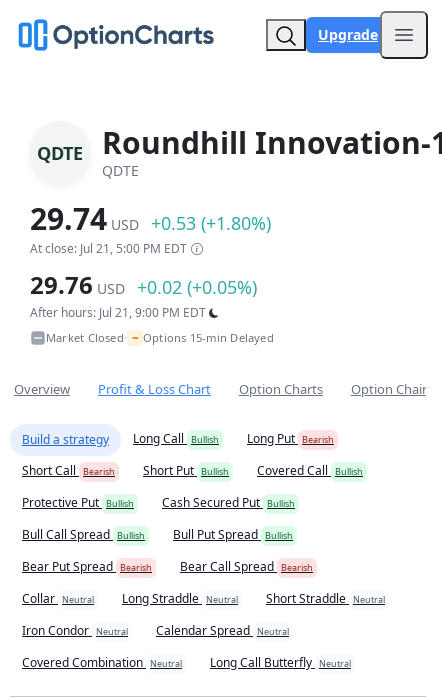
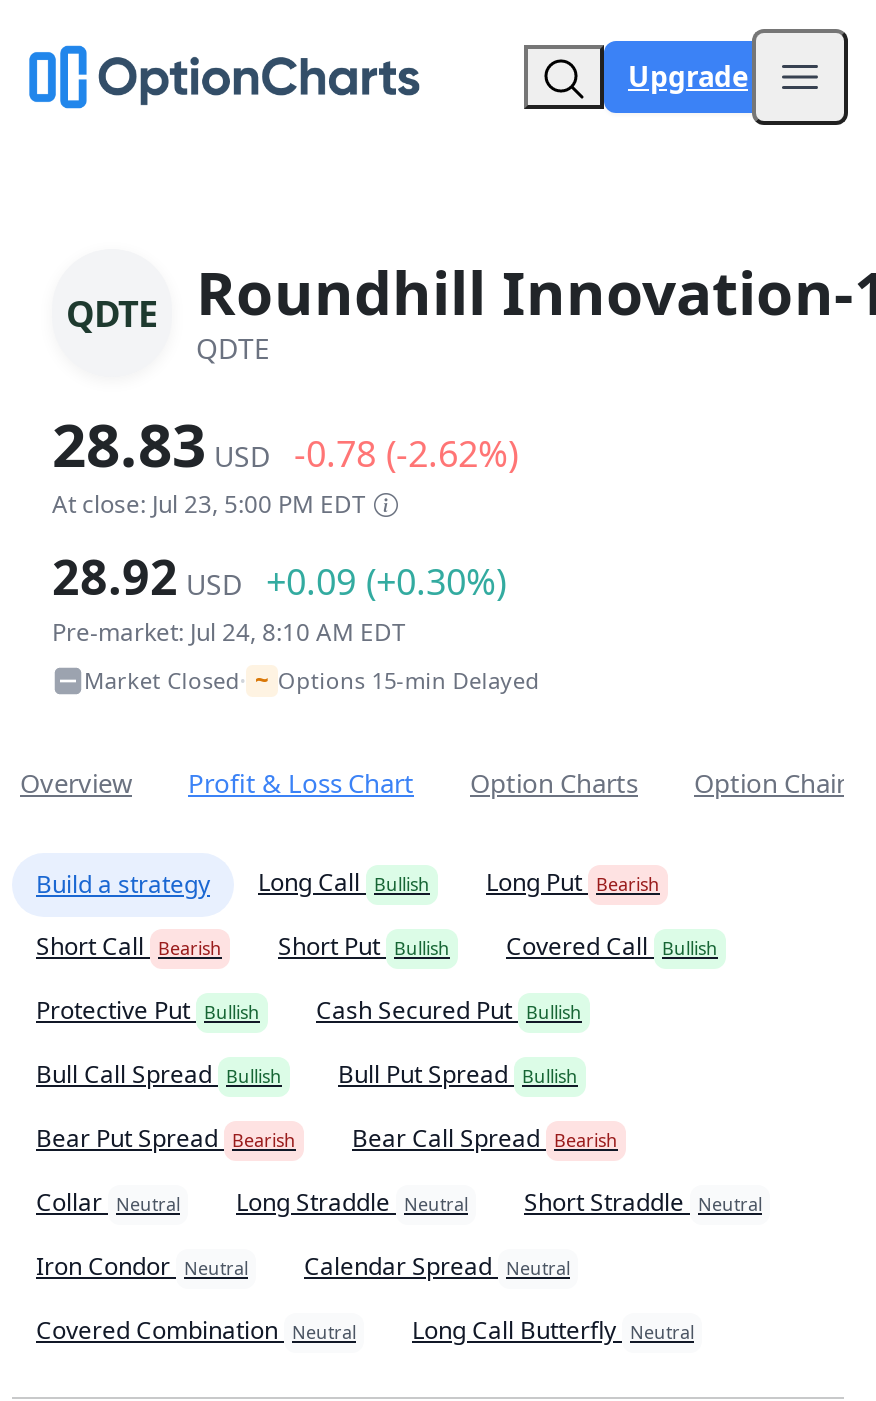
[30,198,271,321] 29.74 USD +0.53 (+1.80%) | At close: Jul 21, 5:00 PM EDT | 29.76 USD +0.02 (+0.05%) | After hours: Jul 21, 9:00 PM EDT -> [52,403,518,649] 28.83 USD -0.78 (-2.62%) | At close: Jul 23, 5:00 PM EDT | 28.92 USD +0.09 (+0.30%) | Pre-market: Jul 24, 8:10 AM EDT

